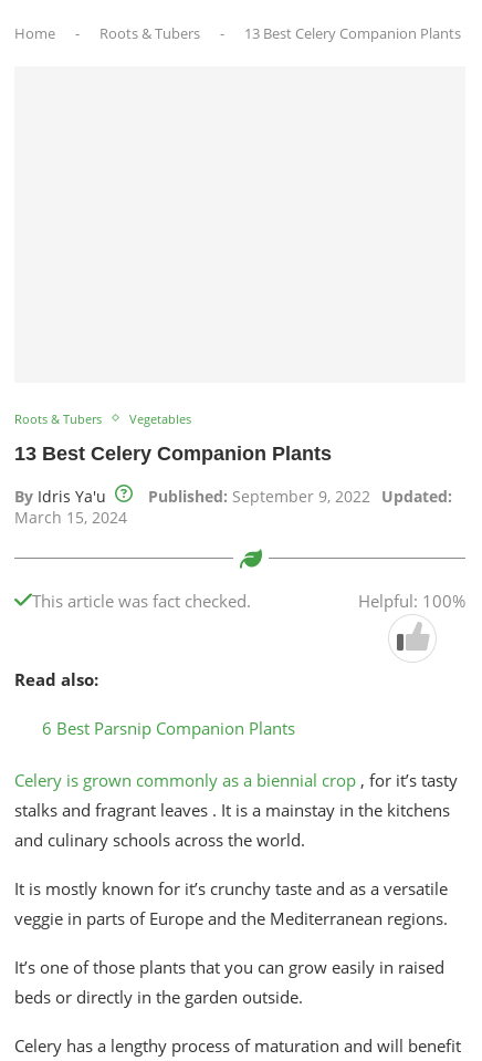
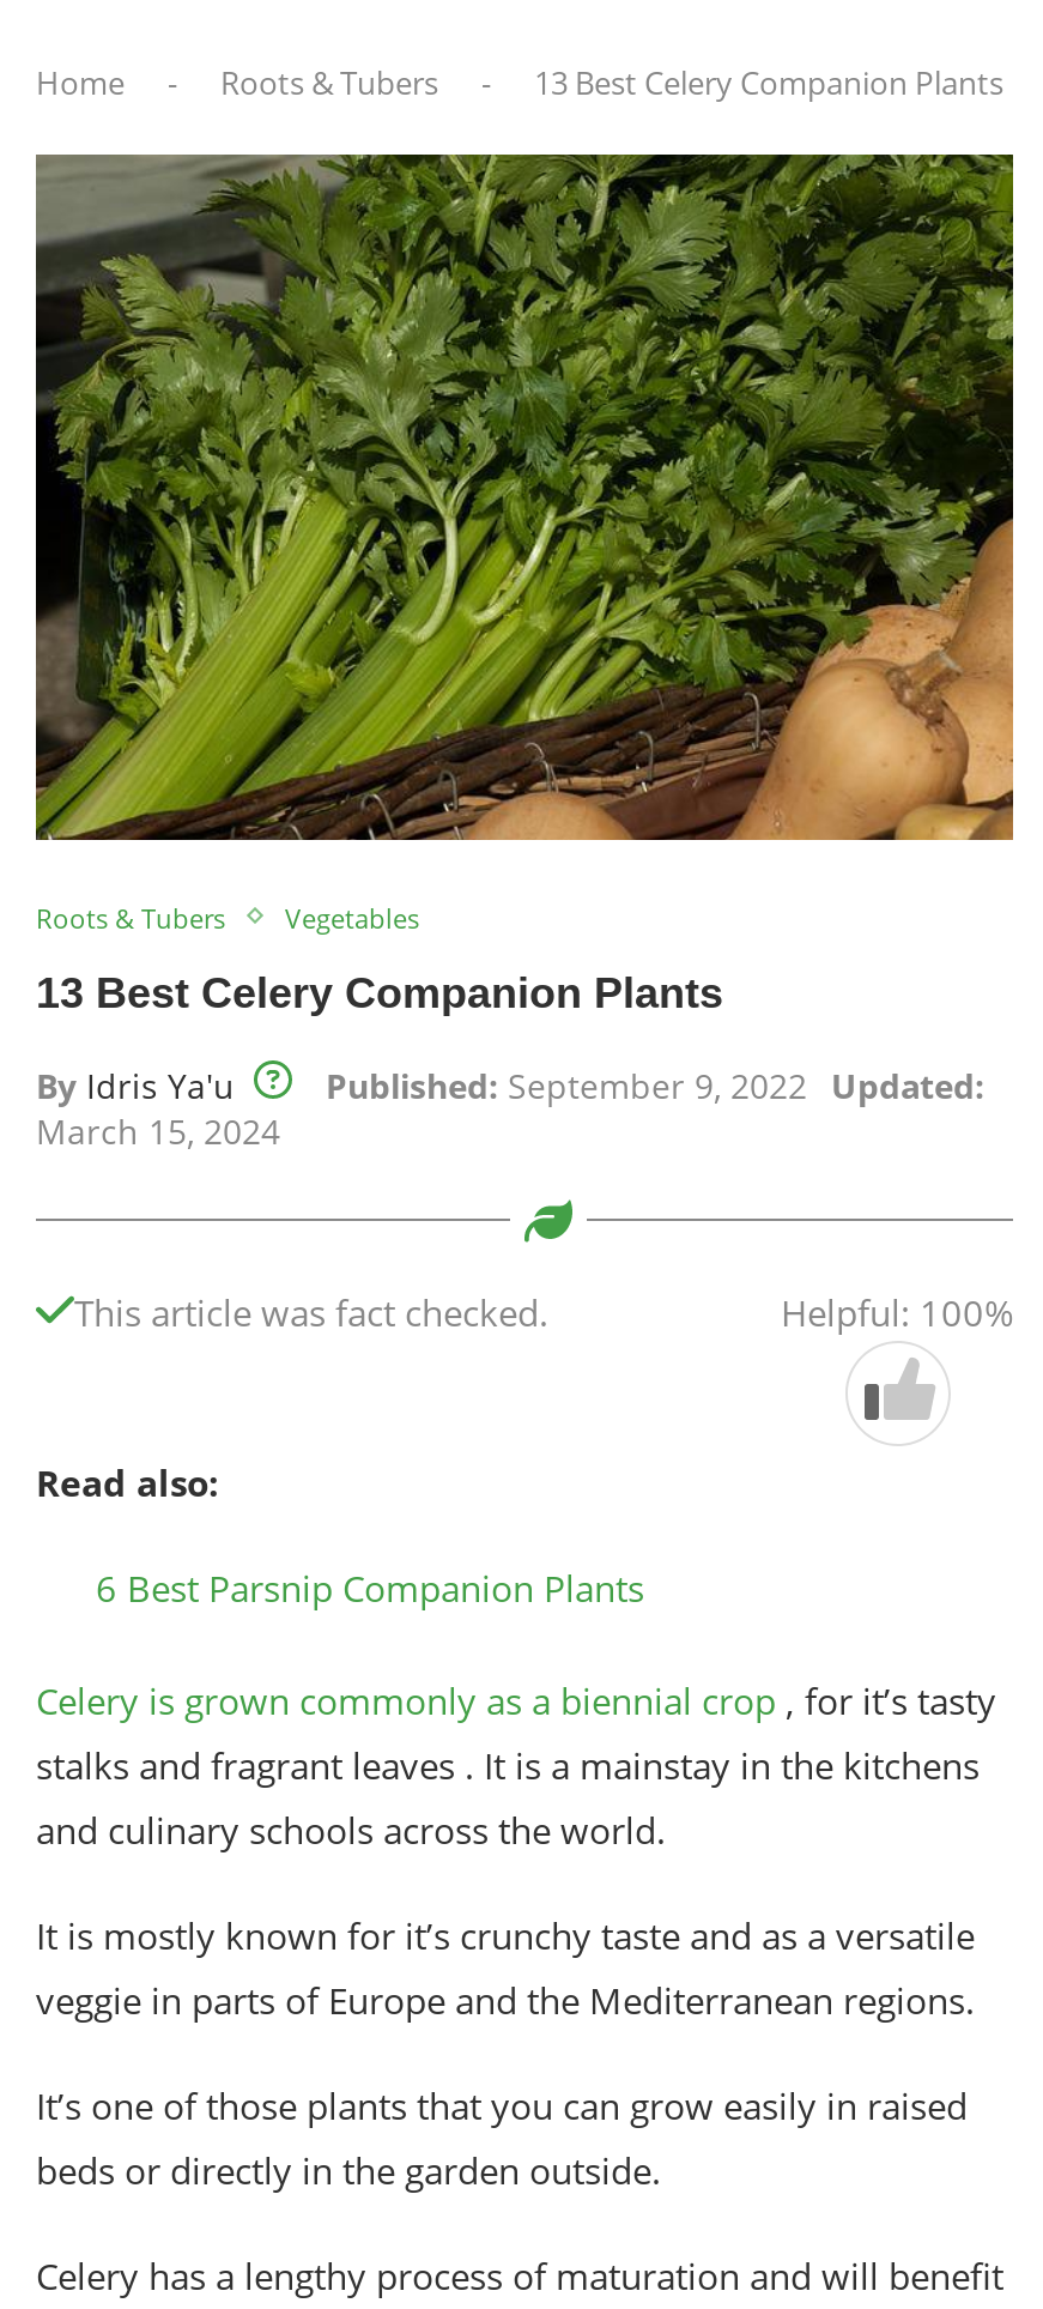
none -> [34,152,1015,842] [image]

